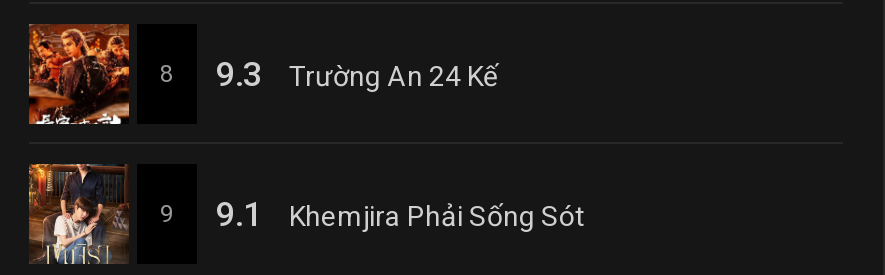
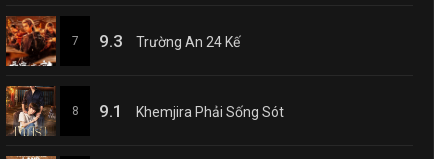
[160,53,497,93] 8 9.3 Trường An 24 Kế -> [71,31,240,51] 7 9.3 Trường An 24 Kế
[160,193,585,233] 9 9.1 Khemjira Phải Sống Sót -> [71,101,284,121] 8 9.1 Khemjira Phải Sống Sót

